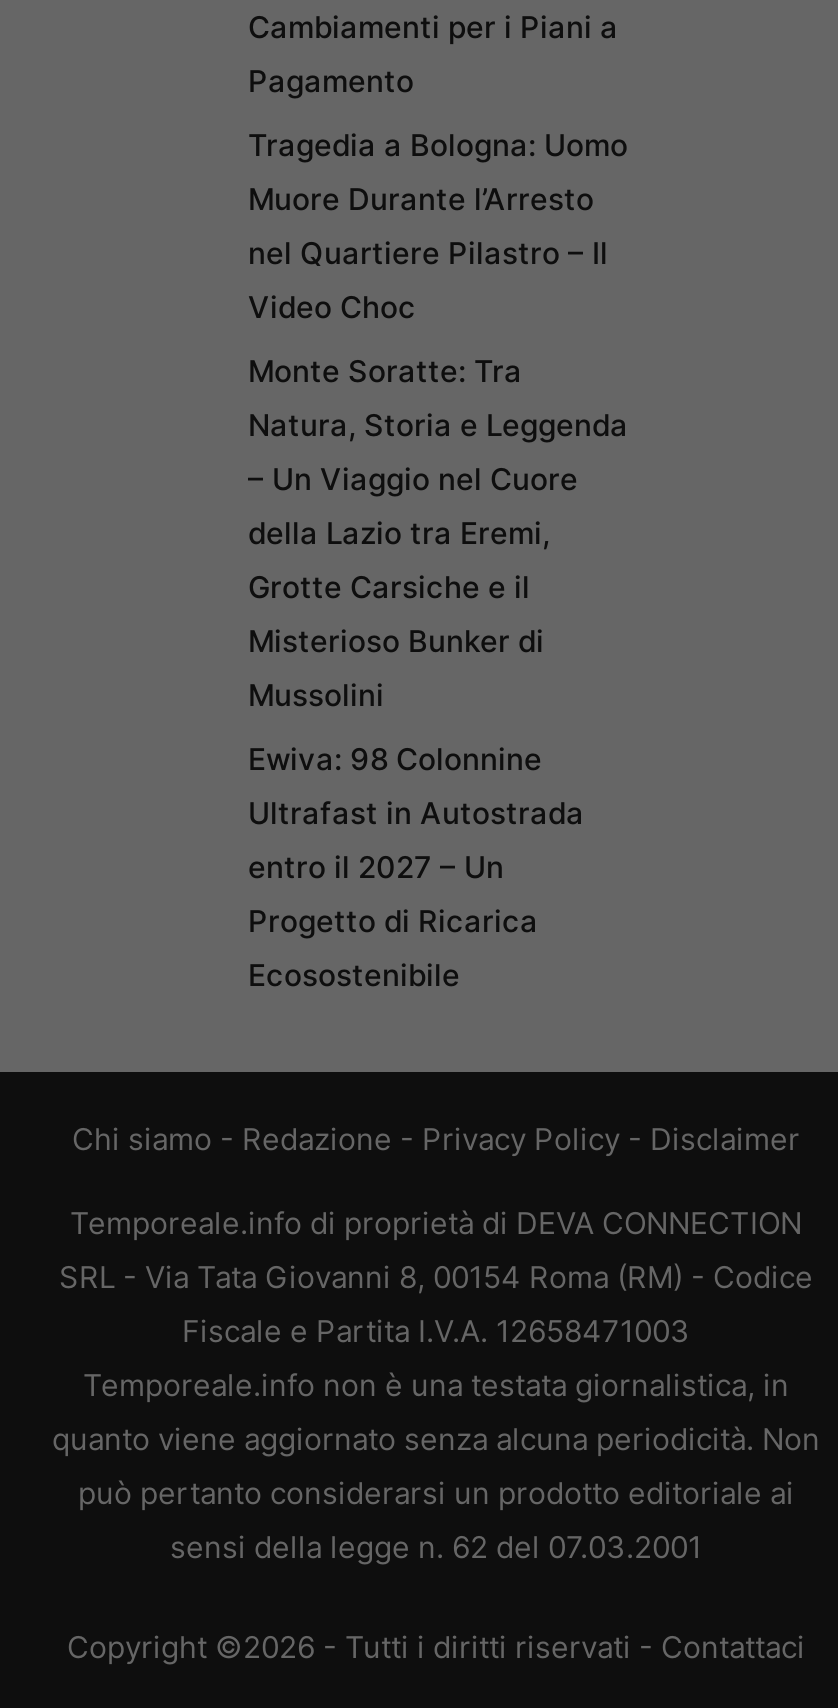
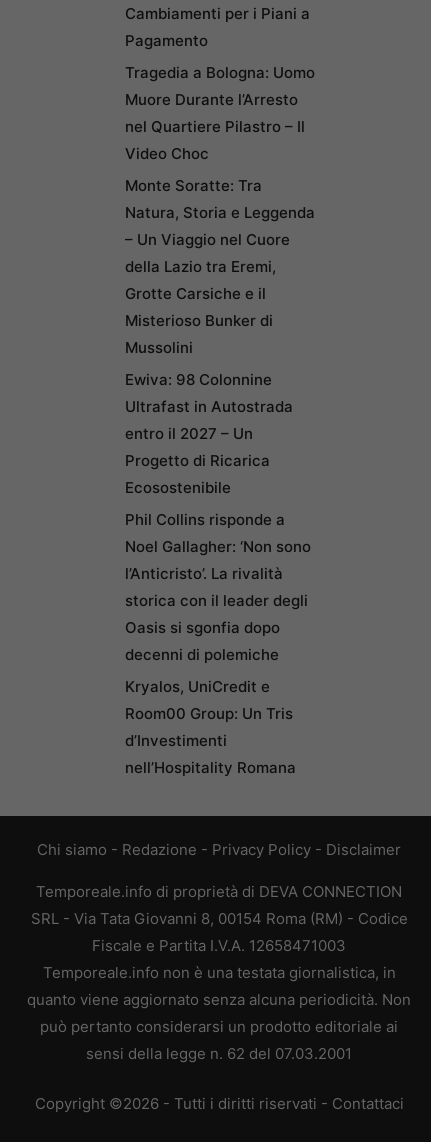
none -> [125,510,311,777] Phil Collins risponde a | Noel Gallagher: ‘Non sono | l’Anticristo’. La rivalità | storica con il leader degli | Oasis si sgonfia dopo | decenni di polemiche | Kryalos, UniCredit e | Room00 Group: Un Tris | d’Investimenti | nell’Hospitality Romana

